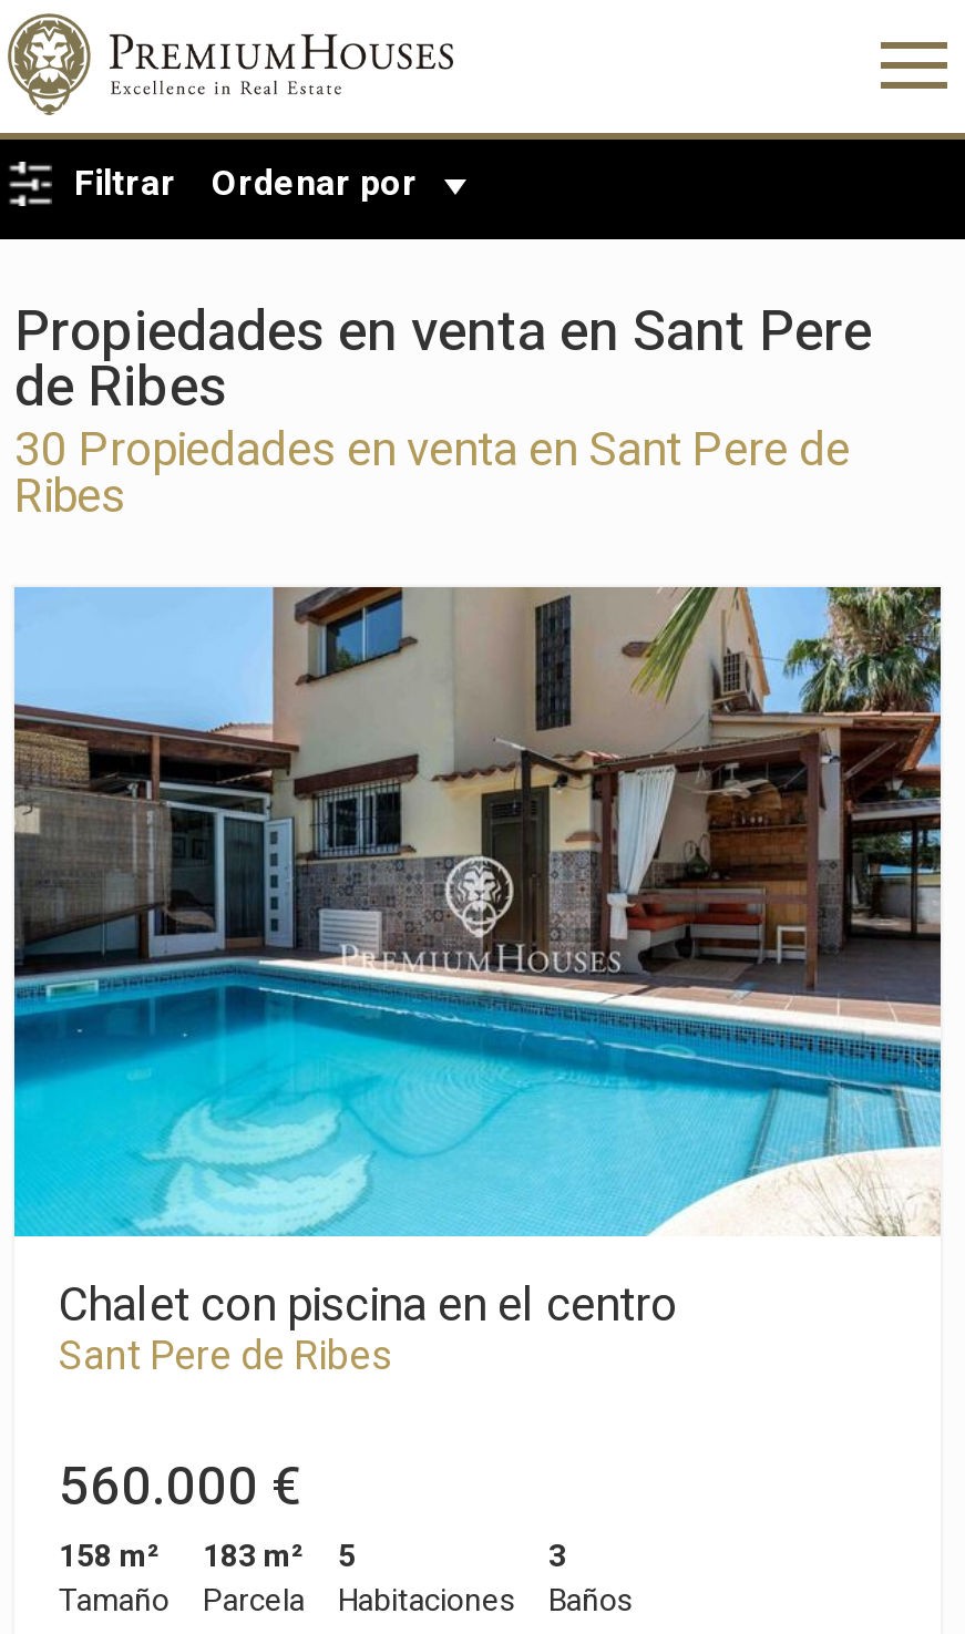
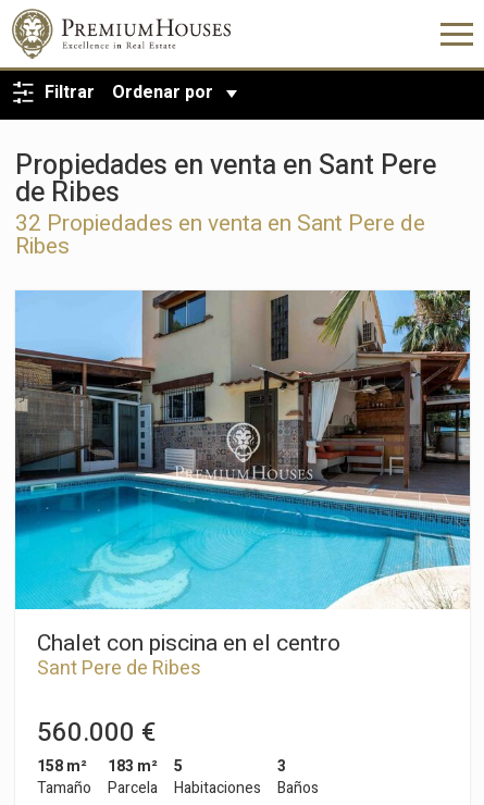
[14,417,850,486] 30 Propiedades en venta en Sant Pere de -> [15,207,425,241] 32 Propiedades en venta en Sant Pere de

